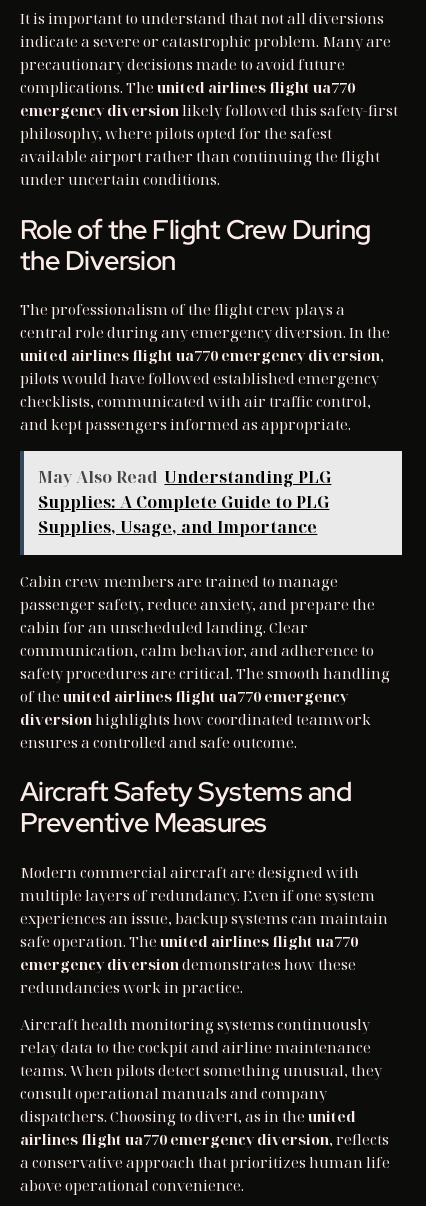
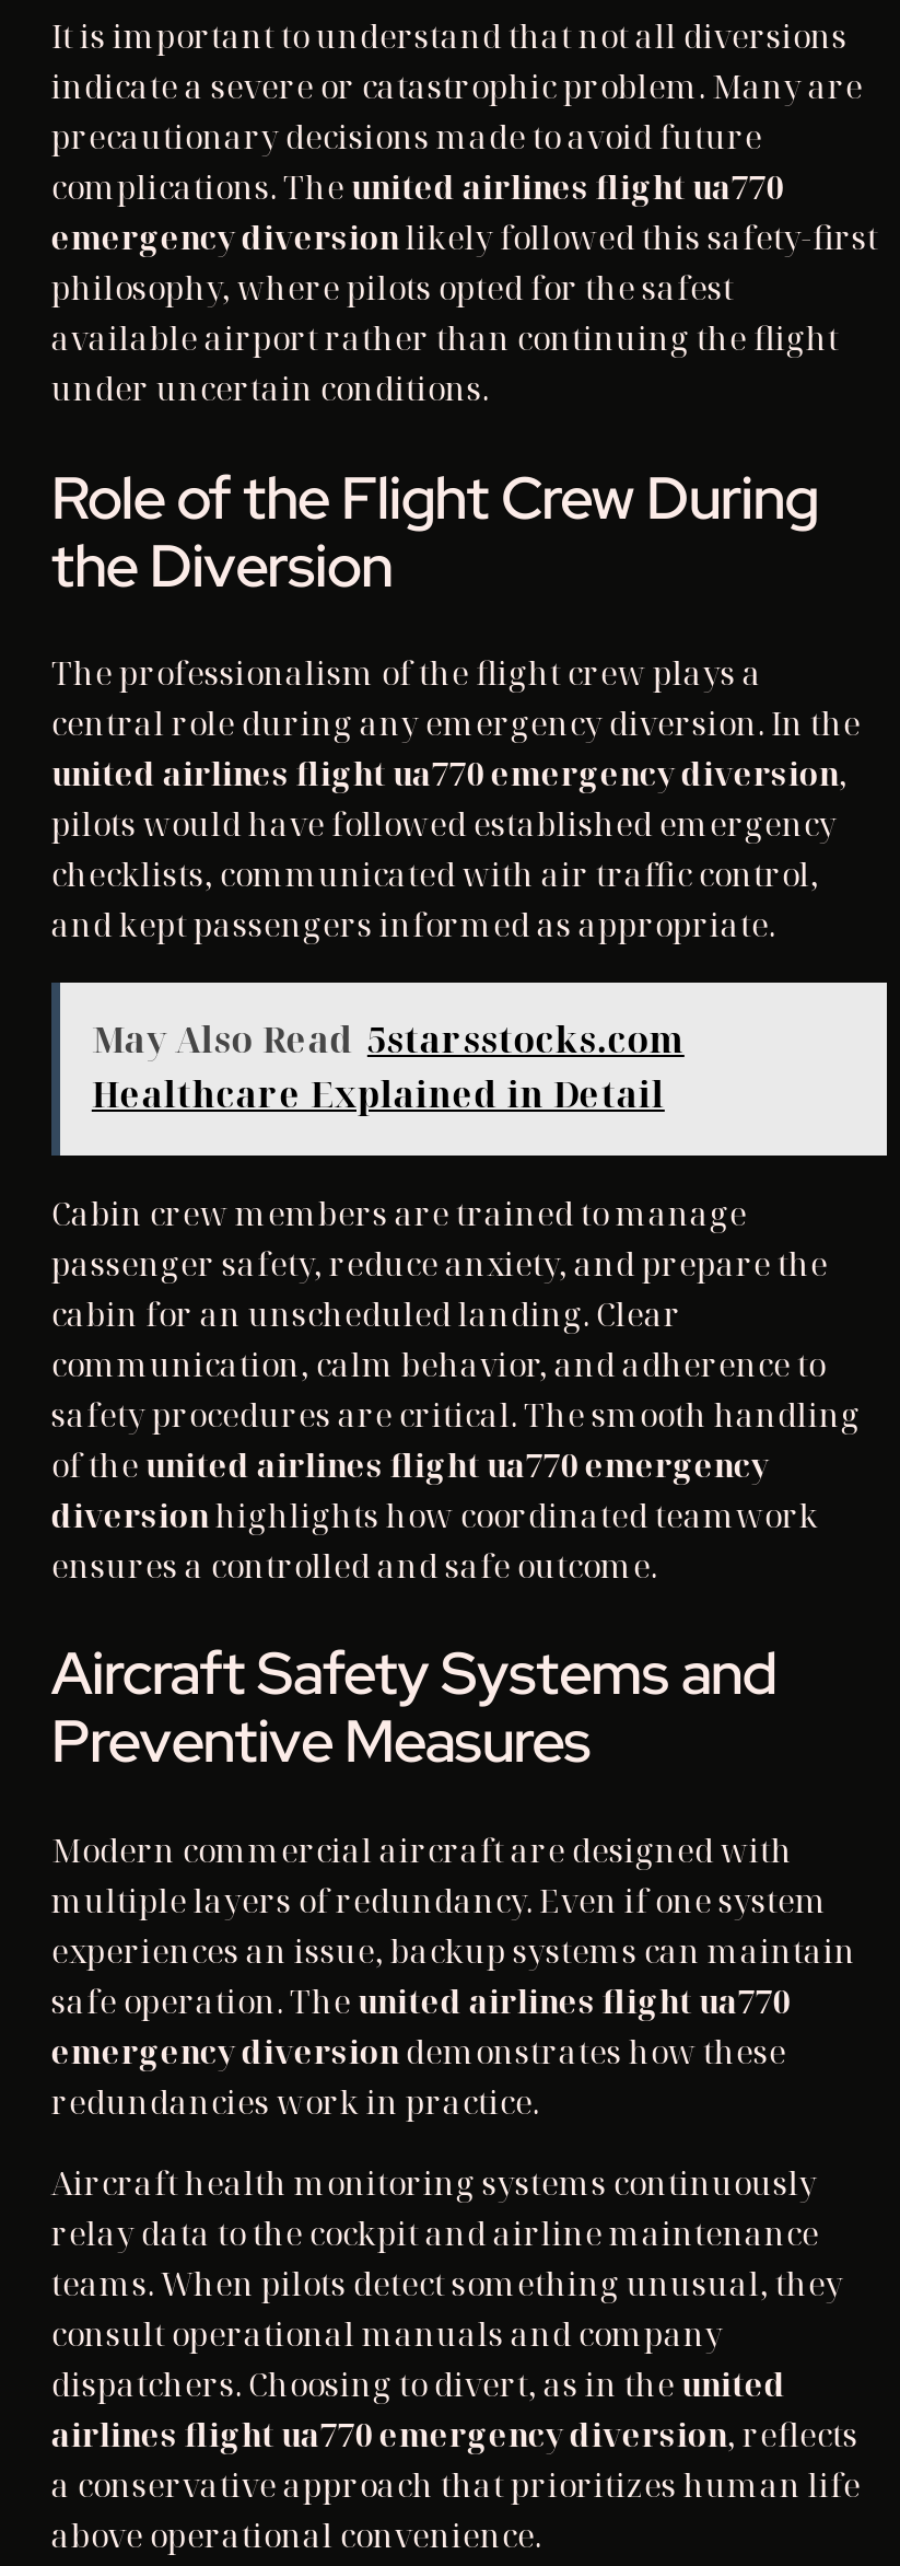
[38,466,331,538] May Also Read Understanding PLG | Supplies: A Complete Guide to PLG | Supplies, Usage, and Importance -> [92,1016,684,1119] May Also Read 5starsstocks.com | Healthcare Explained in Detail

